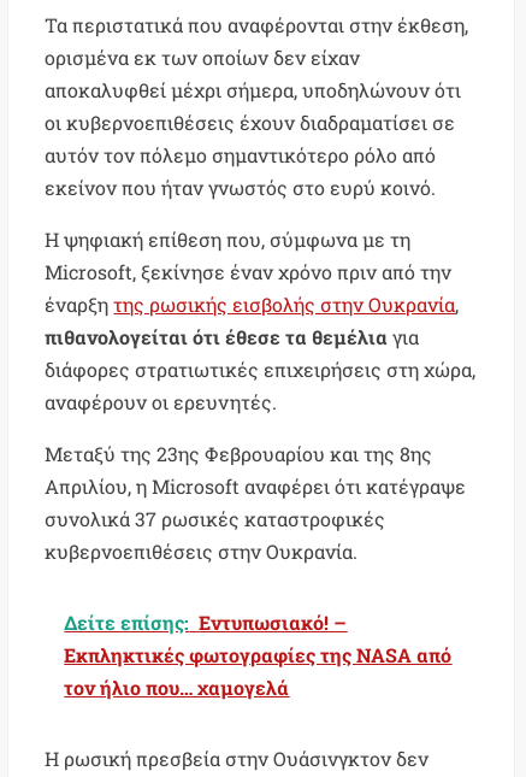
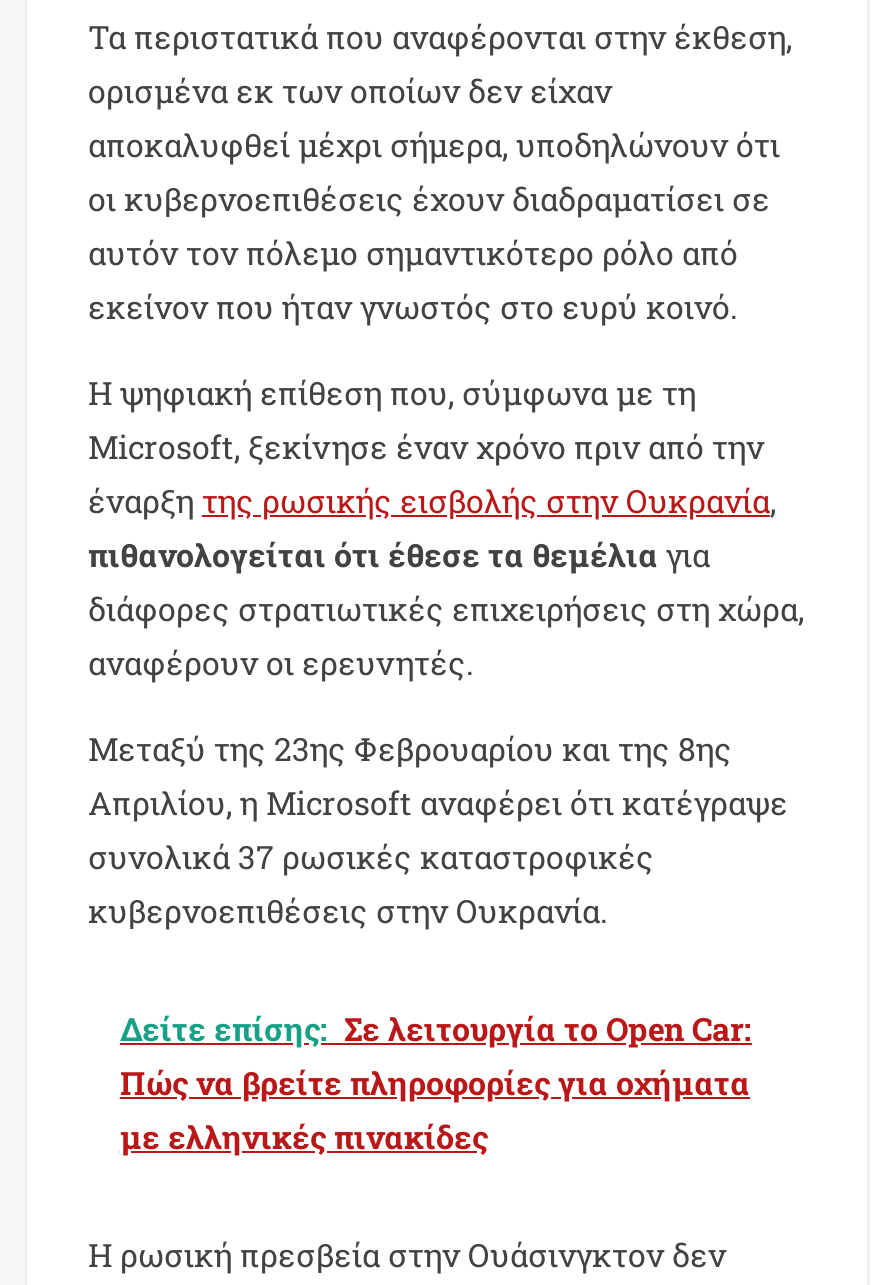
[64,610,452,700] Δείτε επίσης: Εντυπωσιακό! – | Εκπληκτικές φωτογραφίες της NASA από | τον ήλιο που… χαμογελά -> [120,1007,752,1157] Δείτε επίσης: Σε λειτουργία το Open Car: | Πώς να βρείτε πληροφορίες για οχήματα | με ελληνικές πινακίδες

